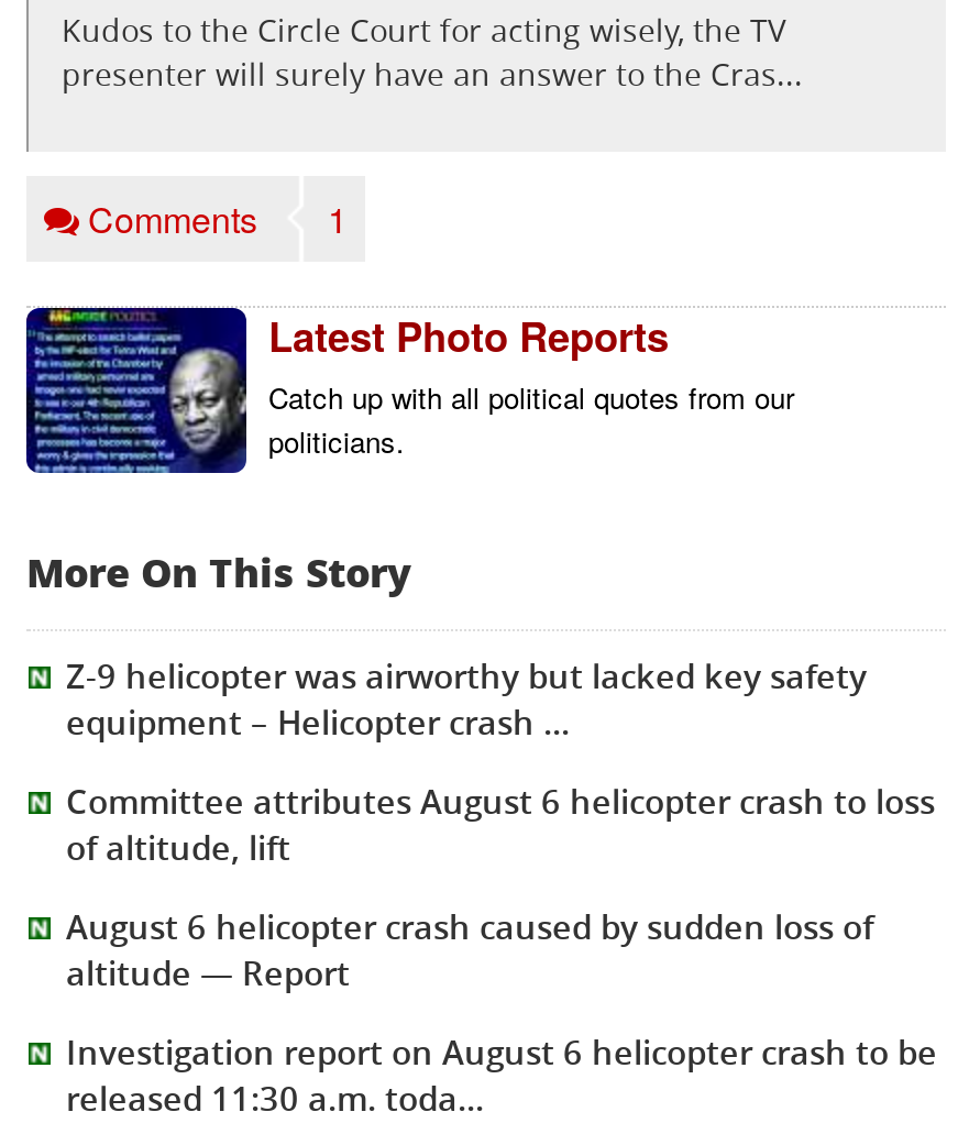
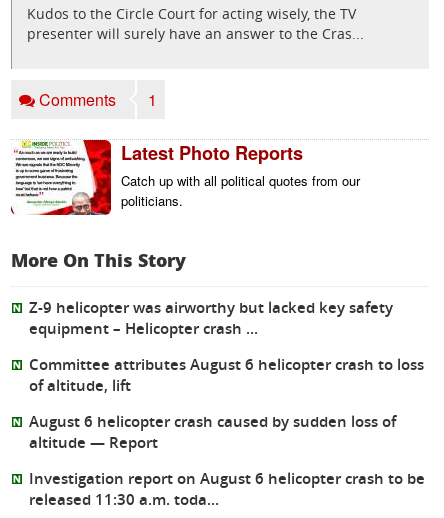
[24,306,249,475] [image] -> [10,139,112,216] [image]

